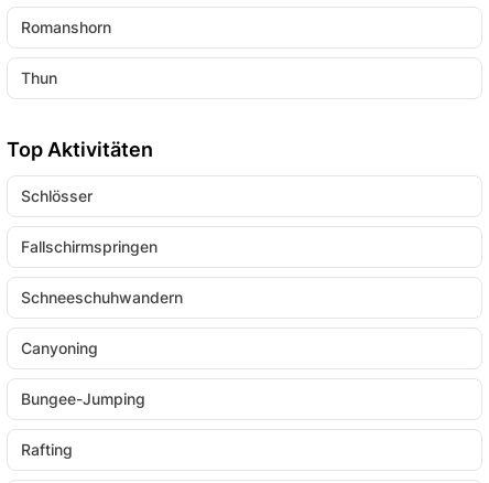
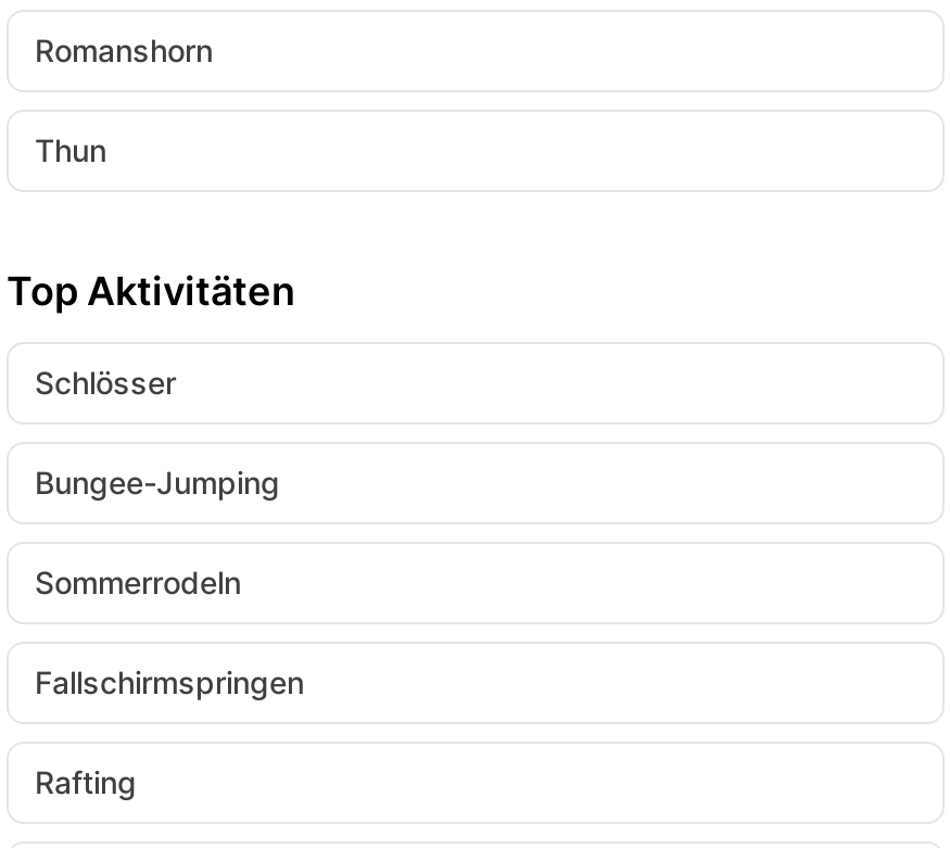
none -> [35,564,241,600] Sommerrodeln
moved [21,237,157,256] -> [35,663,304,700]: Fallschirmspringen
[21,288,183,357] Schneeschuhwandern | Canyoning -> none
moved [21,389,145,408] -> [35,464,280,501]: Bungee-Jumping

